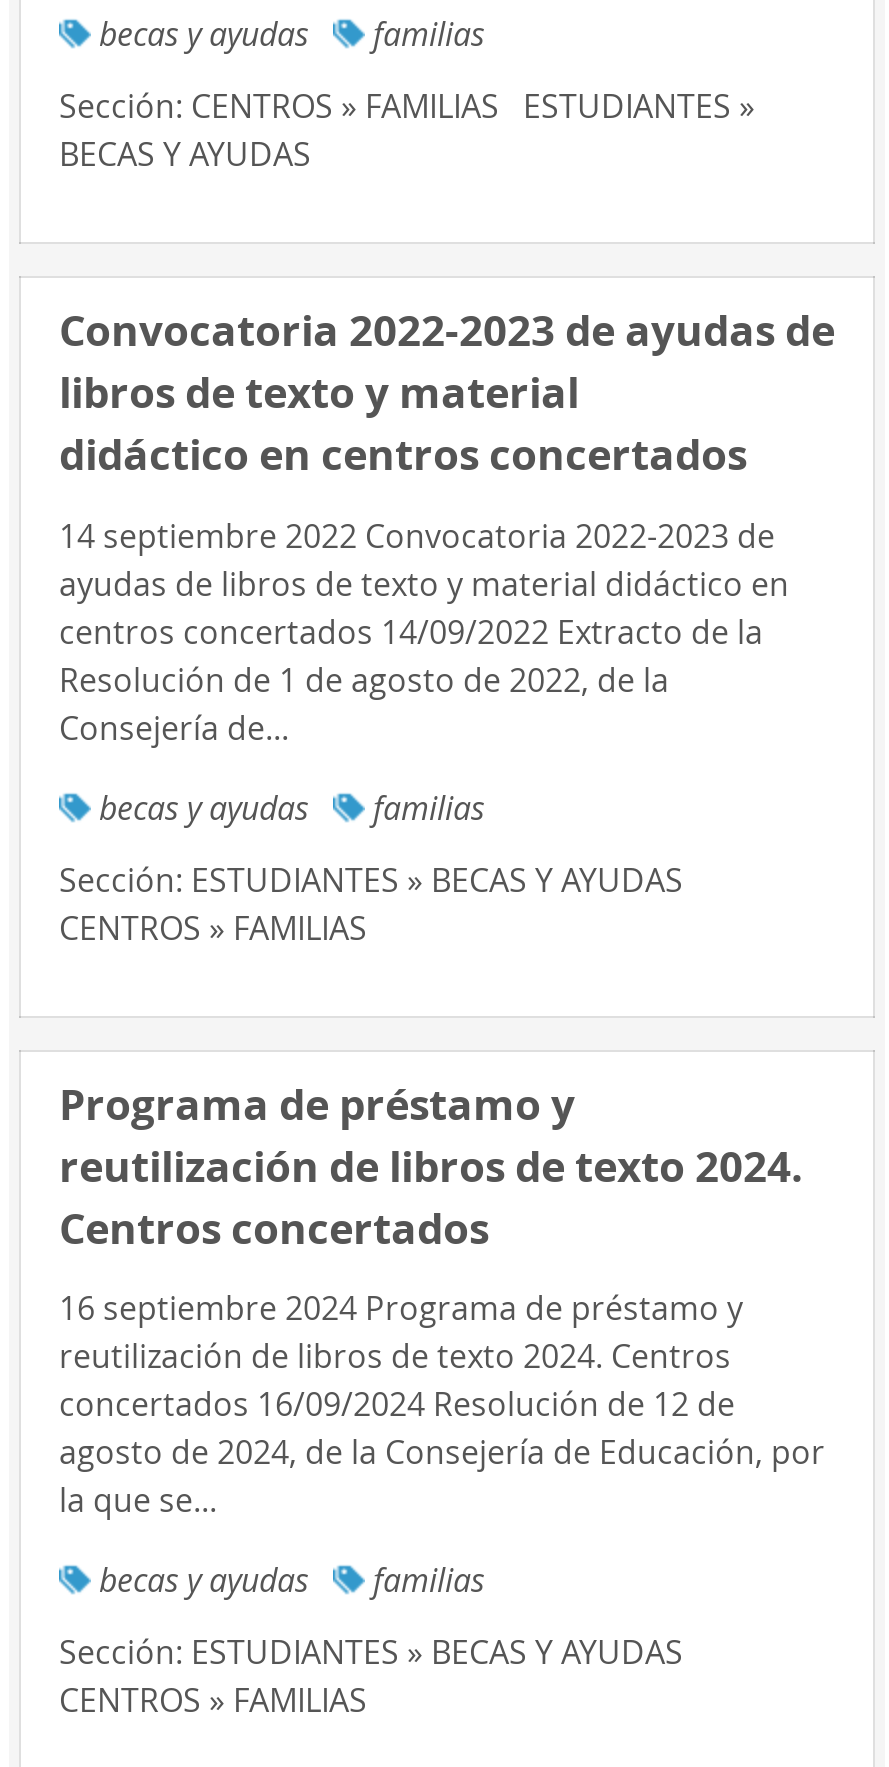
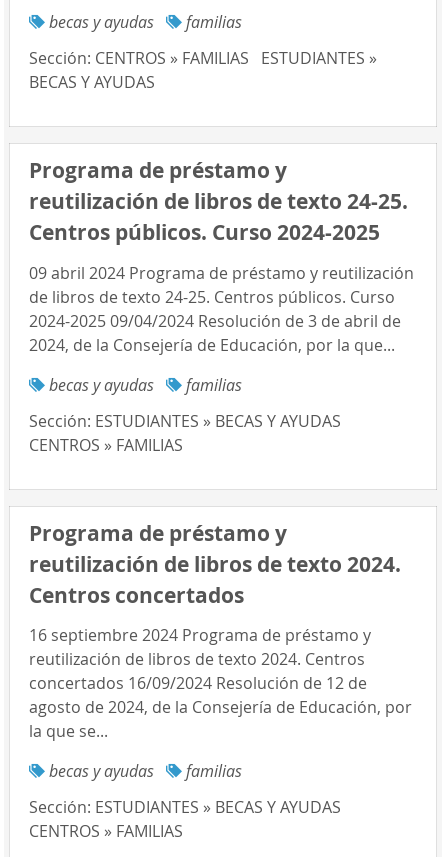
[59,302,835,484] Convocatoria 2022-2023 de ayudas de | libros de texto y material | didáctico en centros concertados -> [29,156,408,247] Programa de préstamo y | reutilización de libros de texto 24-25. | Centros públicos. Curso 2024-2025
[59,514,789,750] 14 septiembre 2022 Convocatoria 2022-2023 de | ayudas de libros de texto y material didáctico en | centros concertados 14/09/2022 Extracto de la | Resolución de 1 de agosto de 2022, de la | Consejería de... -> [29,262,414,356] 09 abril 2024 Programa de préstamo y reutilización | de libros de texto 24-25. Centros públicos. Curso | 2024-2025 09/04/2024 Resolución de 3 de abril de | 2024, de la Consejería de Educación, por la que...

